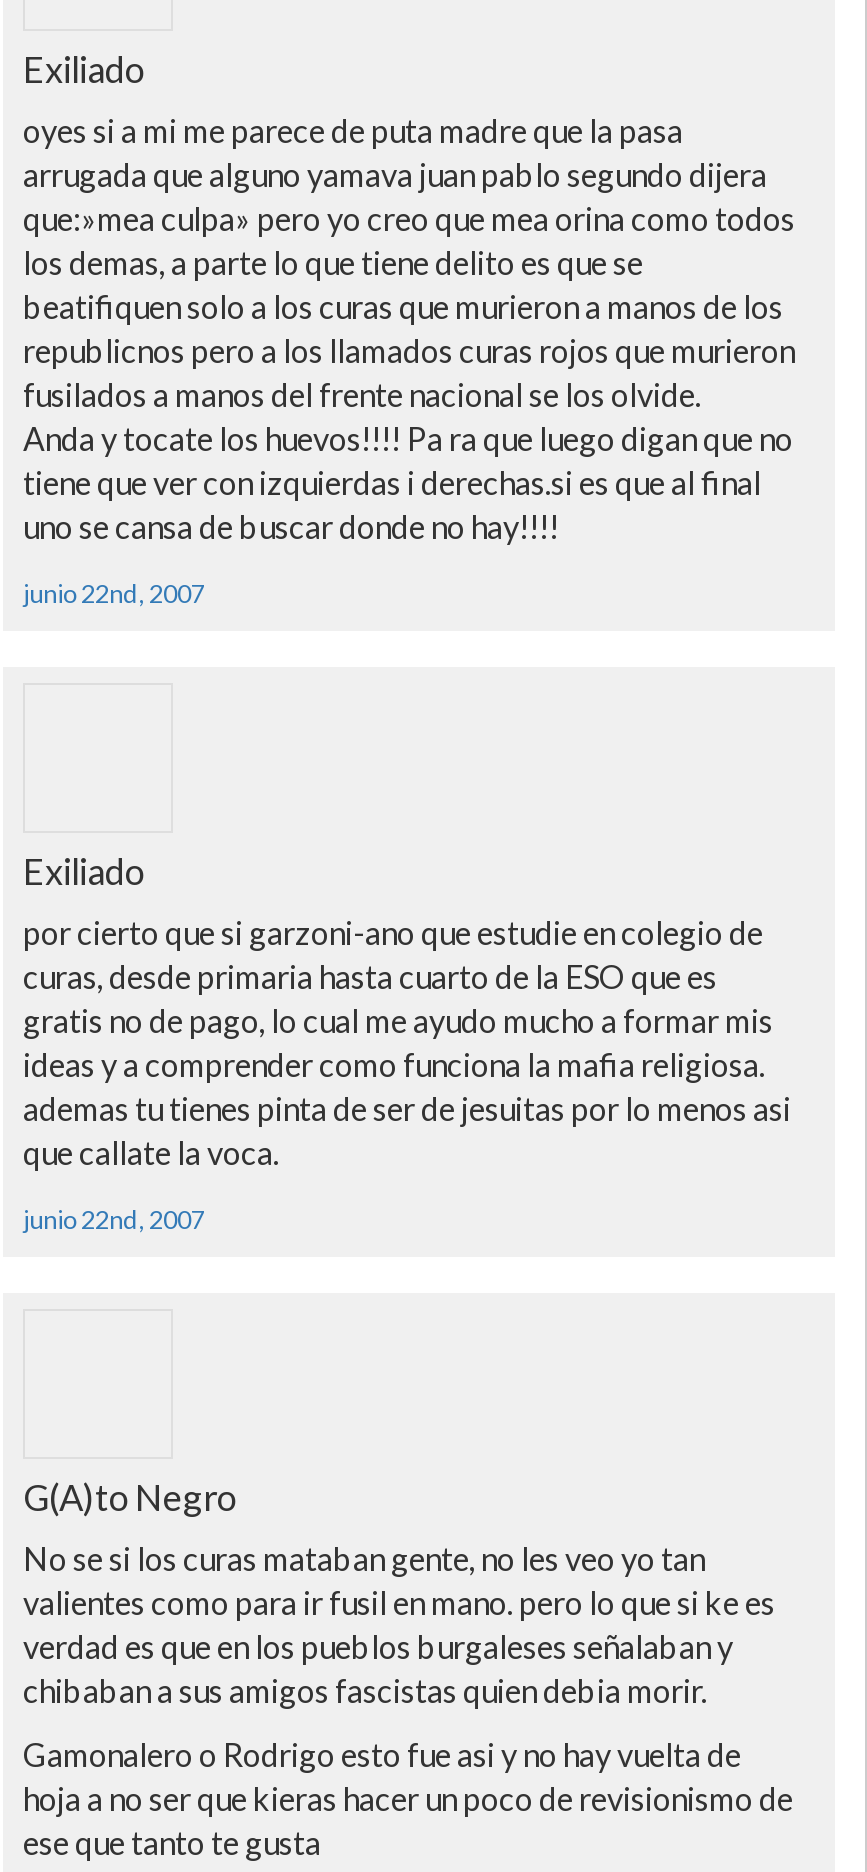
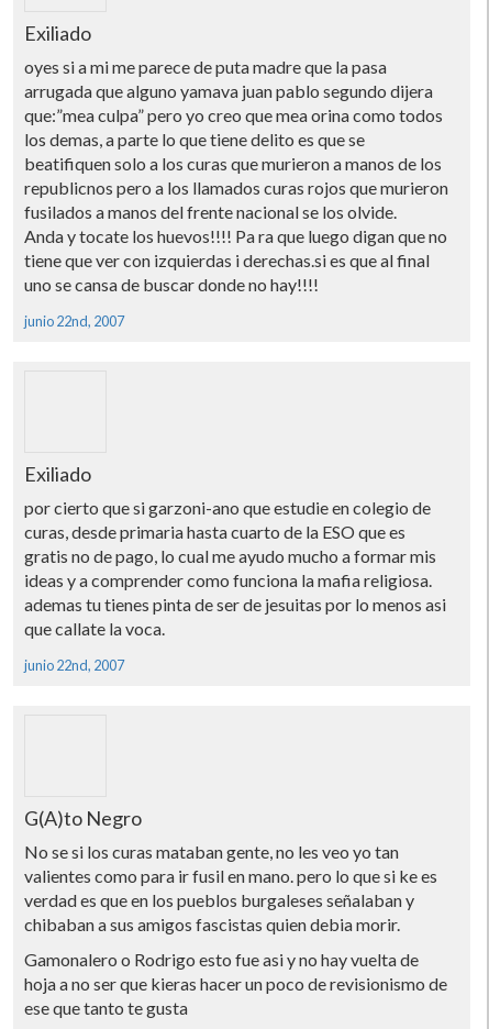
[23,199,795,237] que:»mea culpa» pero yo creo que mea orina como todos -> [24,104,443,125] que:”mea culpa” pero yo creo que mea orina como todos

